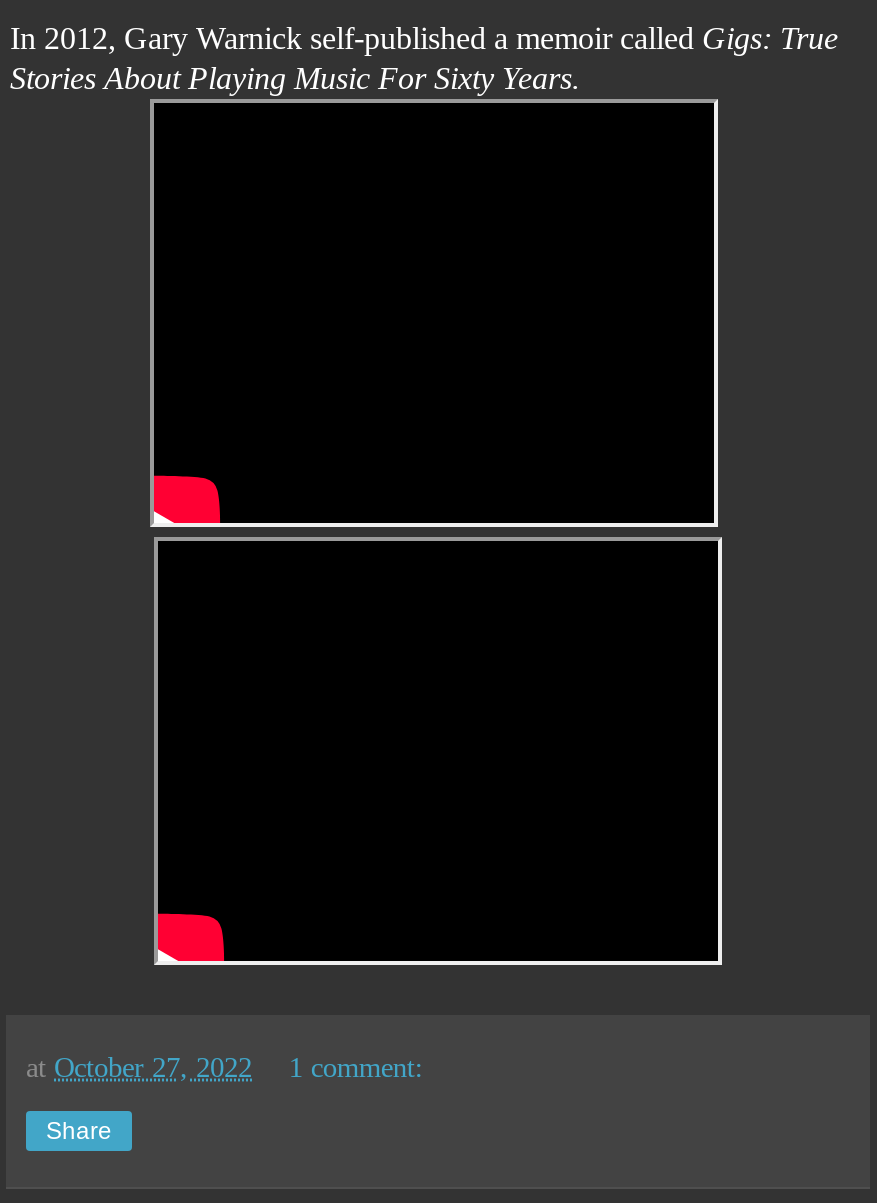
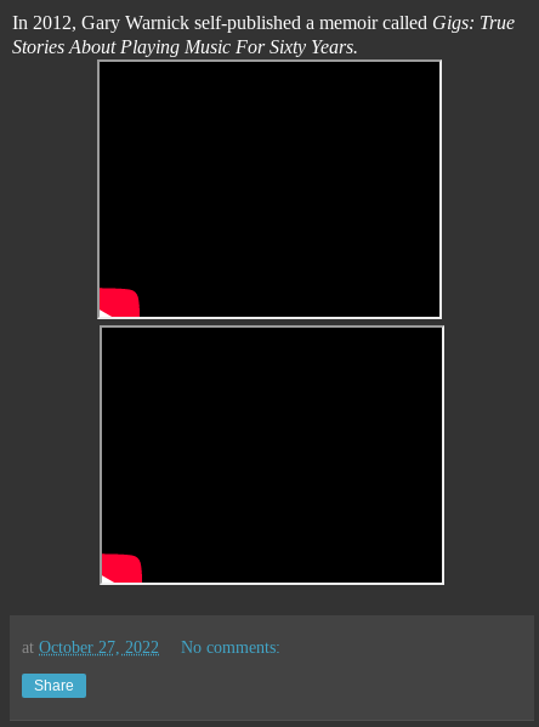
[289,1052,423,1084] 1 comment: -> [181,638,281,657] No comments:

